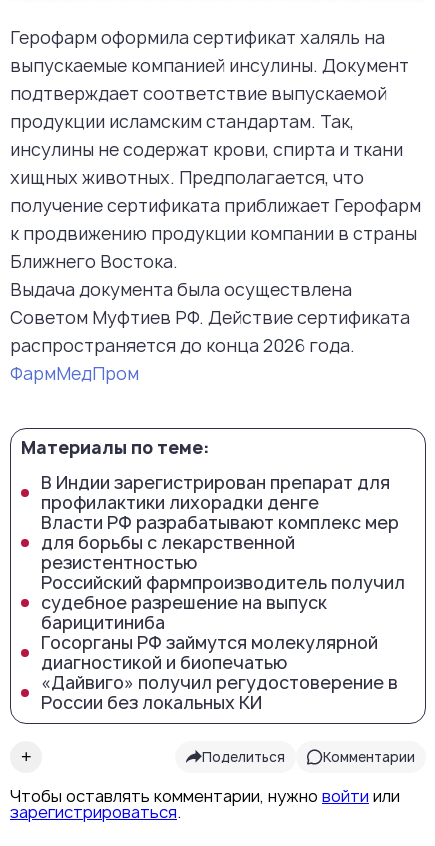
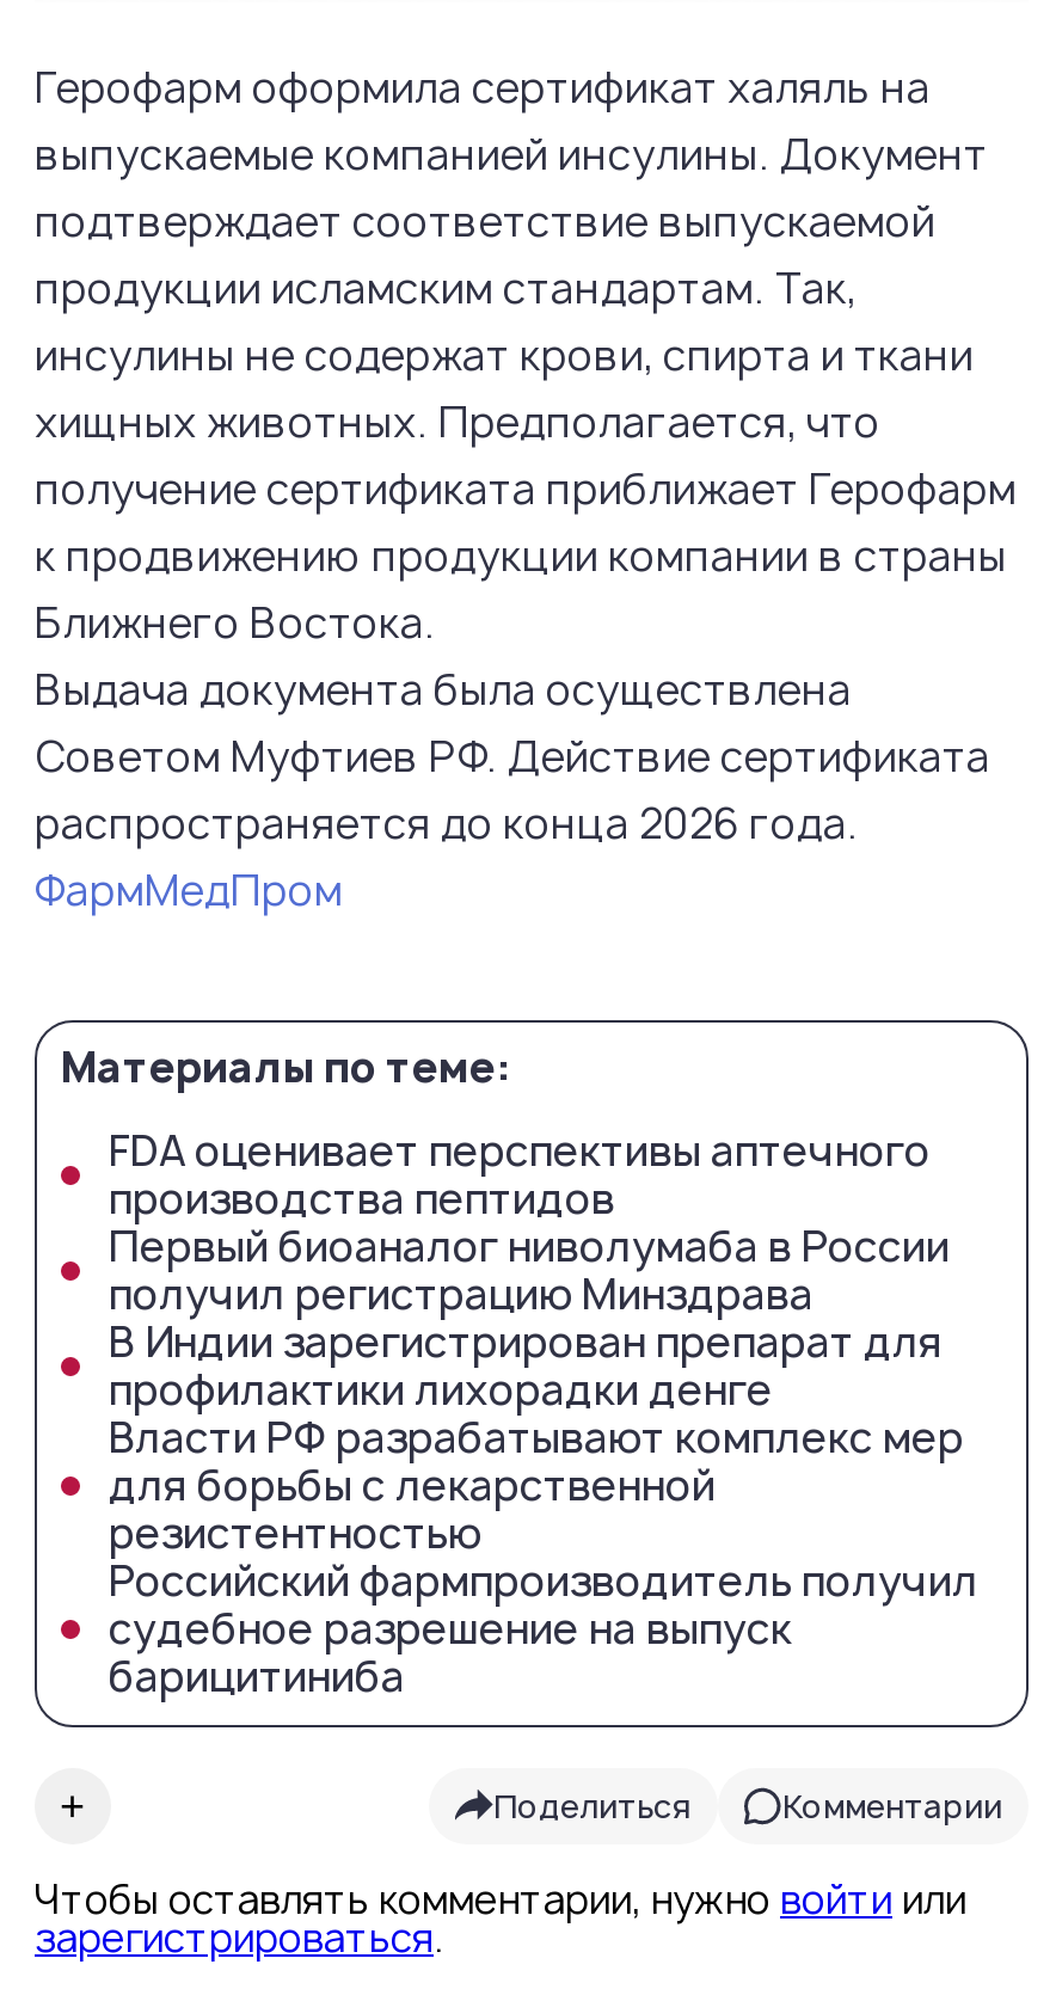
none -> [109,1123,950,1321] FDA оценивает перспективы аптечного | производства пептидов | Первый биоаналог ниволумаба в России | получил регистрацию Минздрава
moved [41,471,405,634] -> [109,1314,978,1703]: В Индии зарегистрирован препарат для | профилактики лихорадки денге | Власти РФ разрабатывают комплекс мер | для борьбы с лекарственной | резистентностью | Российский фармпроизводитель получил | судебное разрешение на выпуск | барицитиниба
[41,631,398,714] Госорганы РФ займутся молекулярной | диагностикой и биопечатью | «Дайвиго» получил регудостоверение в | России без локальных КИ -> none

